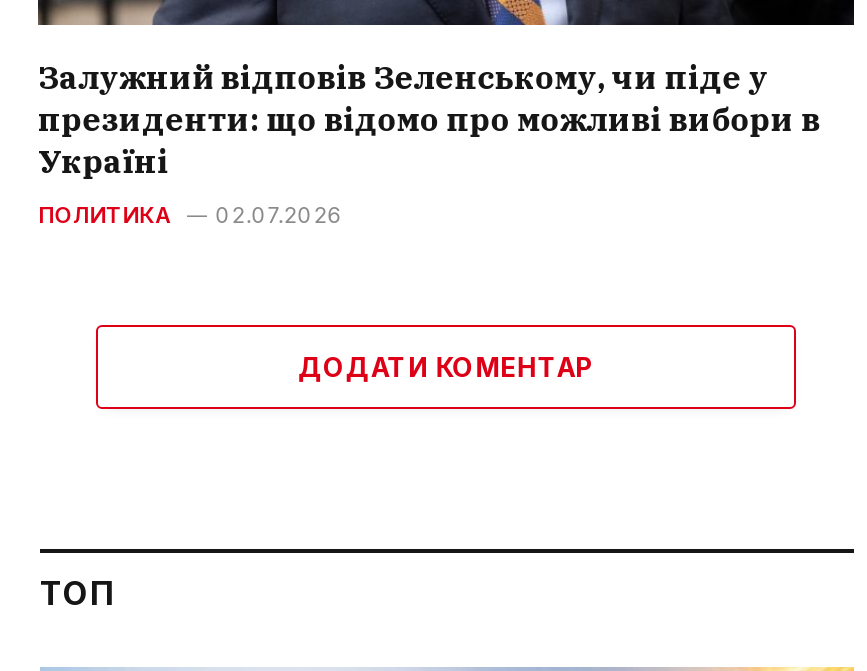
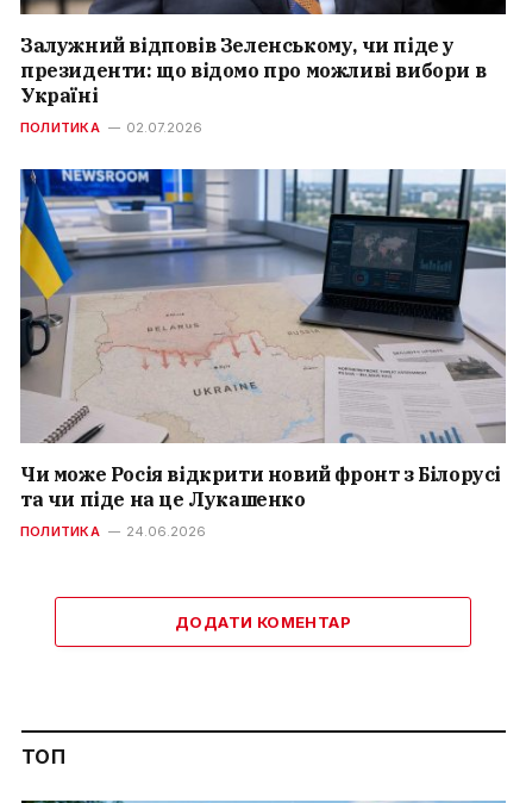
none -> [19,168,507,539] [image] | Чи може Росія відкрити новий фронт з Білорусі | та чи піде на це Лукашенко | ПОЛИТИКА | 24.06.2026

